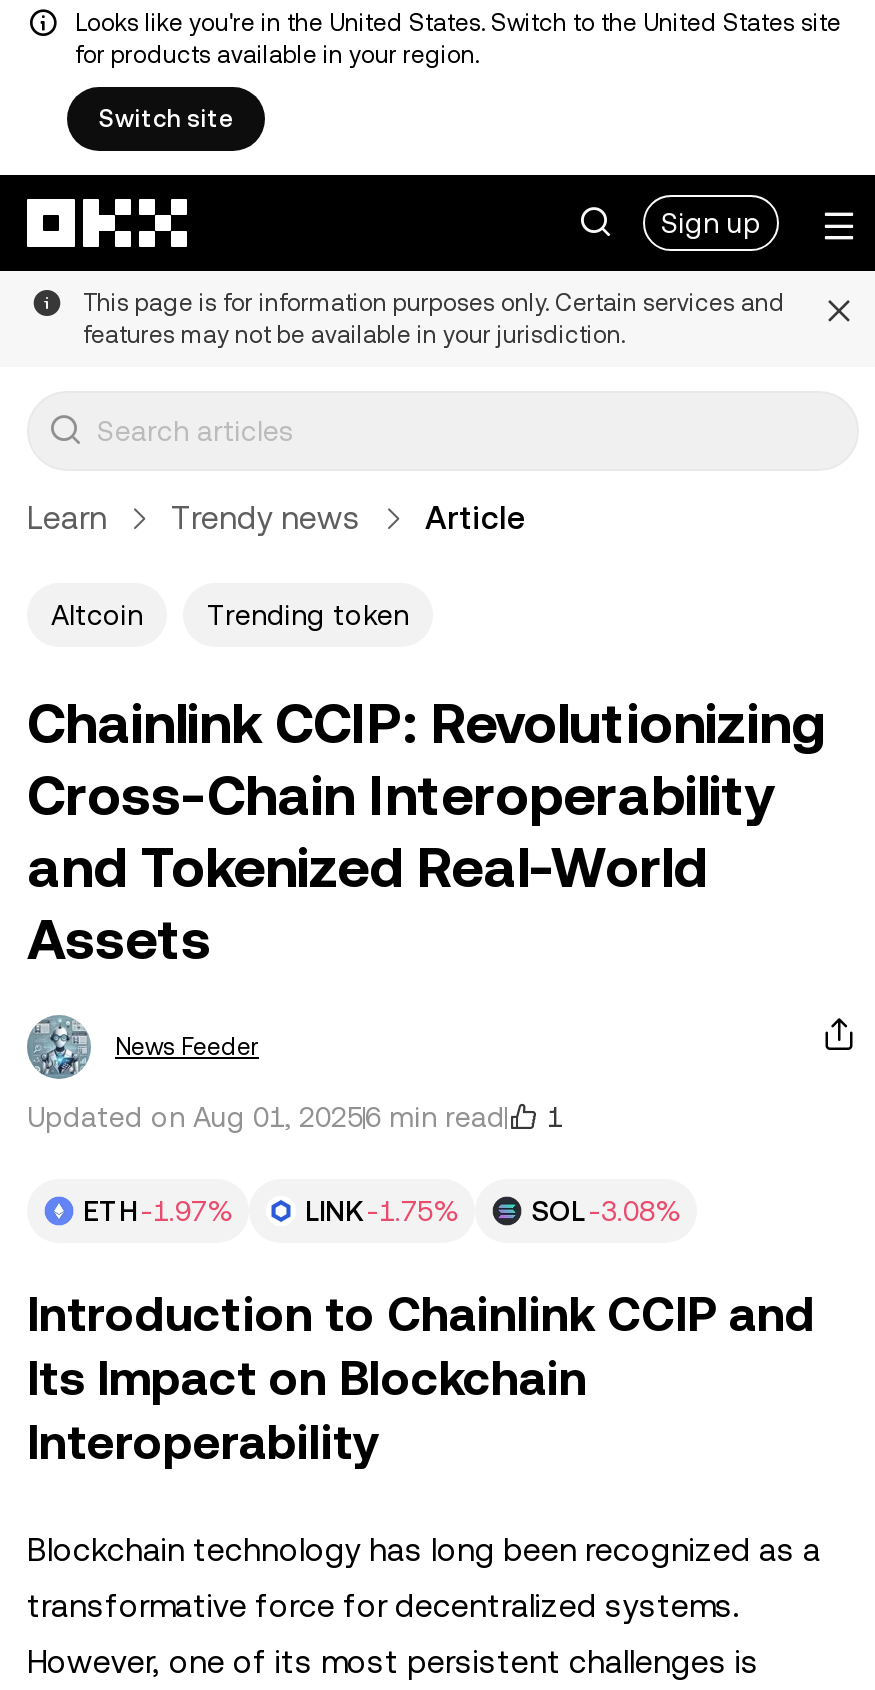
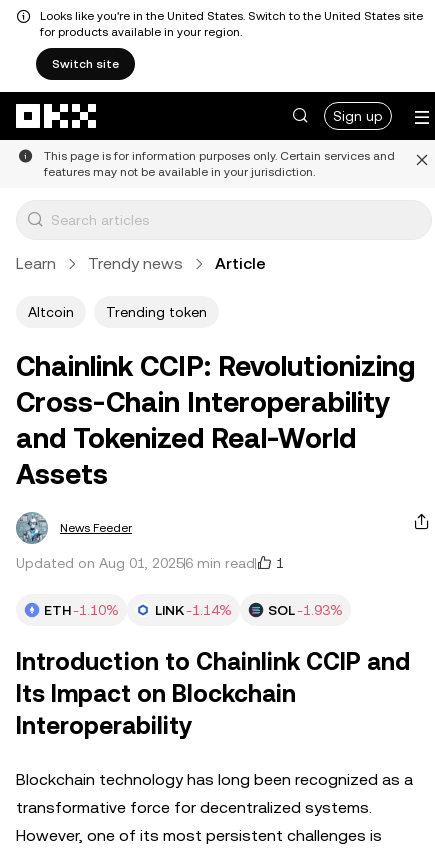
[83,1195,233,1227] ETH -1.97% -> [44,602,119,618] ETH -1.10%
[305,1195,459,1227] LINK -1.75% -> [155,602,232,618] LINK -1.14%
[531,1195,681,1227] SOL -3.08% -> [268,602,343,618] SOL -1.93%

